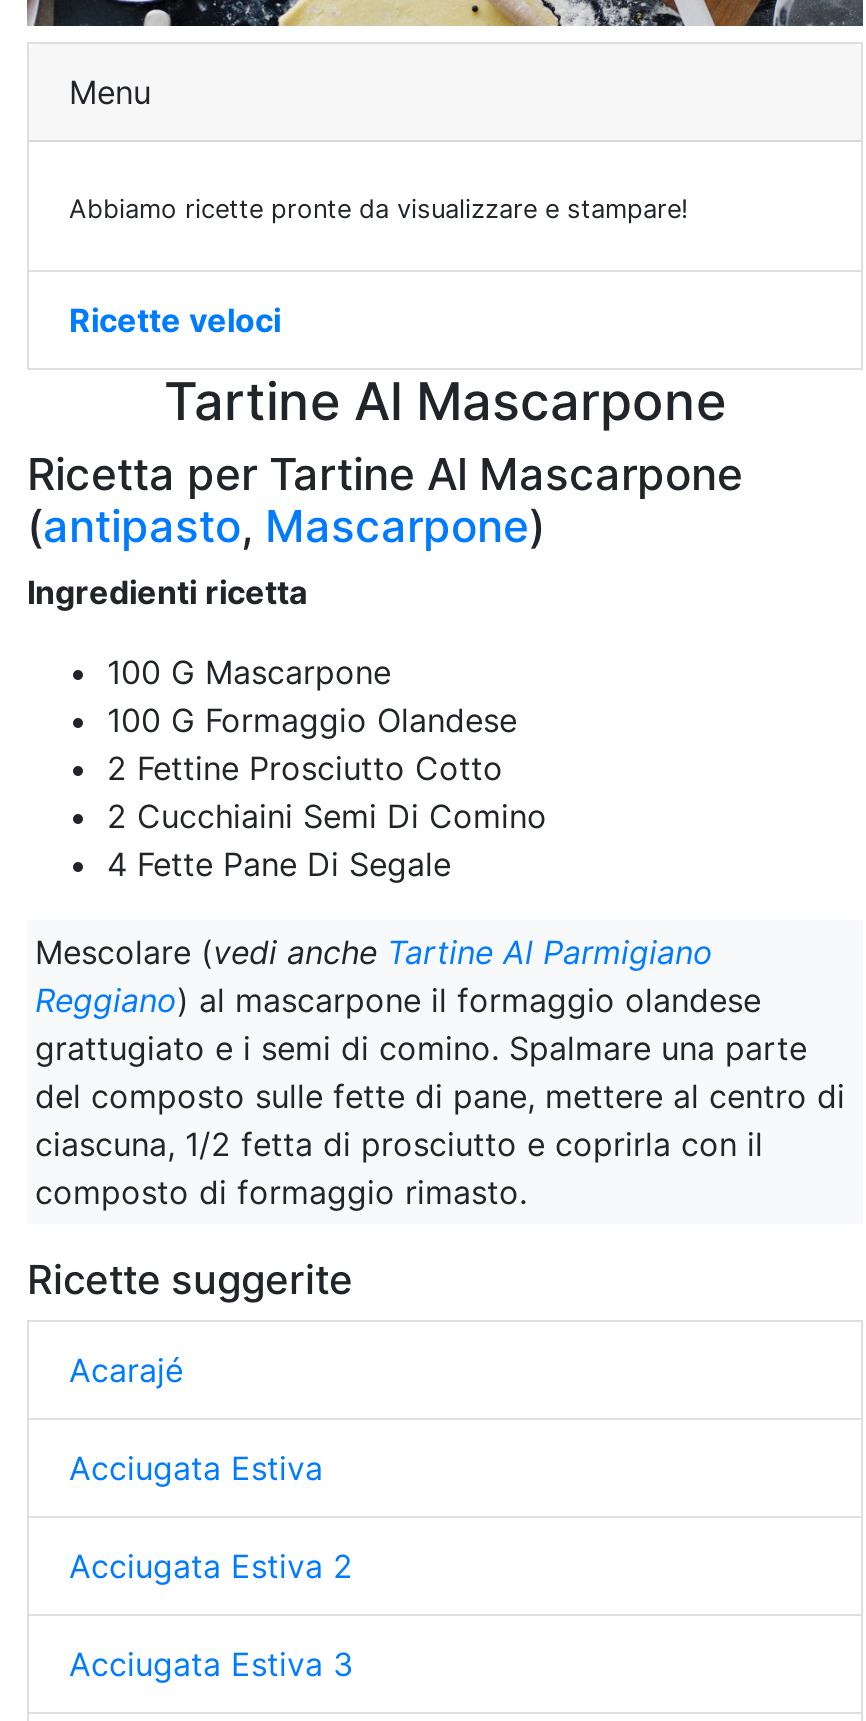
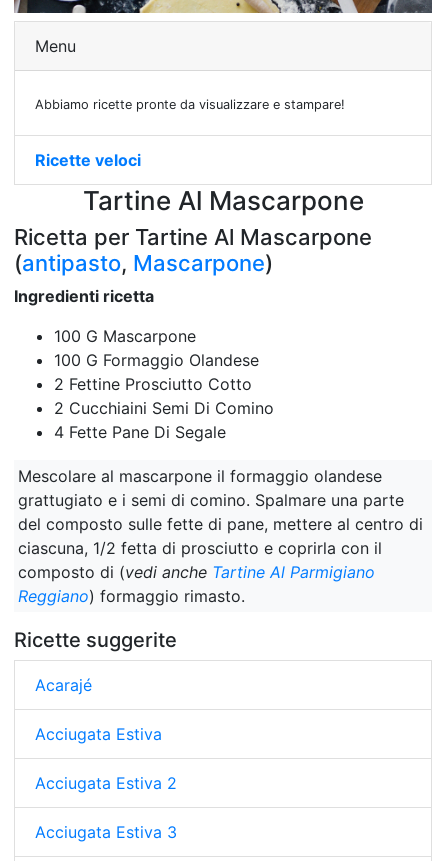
[35,931,761,1019] Mescolare (vedi anche Tartine Al Parmigiano | Reggiano) al mascarpone il formaggio olandese -> [18,465,382,485] Mescolare al mascarpone il formaggio olandese
moved [35,1027,845,1163] -> [18,489,423,557]: grattugiato e i semi di comino. Spalmare una parte | del composto sulle fette di pane, mettere al centro di | ciascuna, 1/2 fetta di prosciutto e coprirla con il
[35,1171,527,1211] composto di formaggio rimasto. -> [18,561,375,605] composto di (vedi anche Tartine Al Parmigiano | Reggiano) formaggio rimasto.

